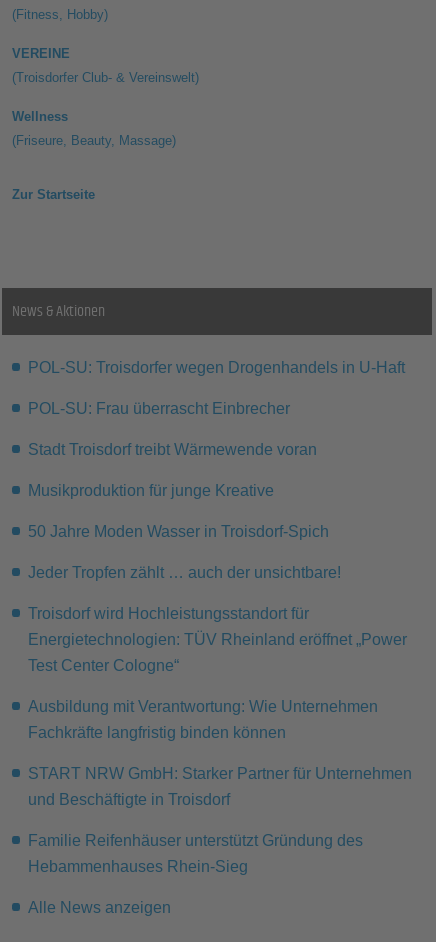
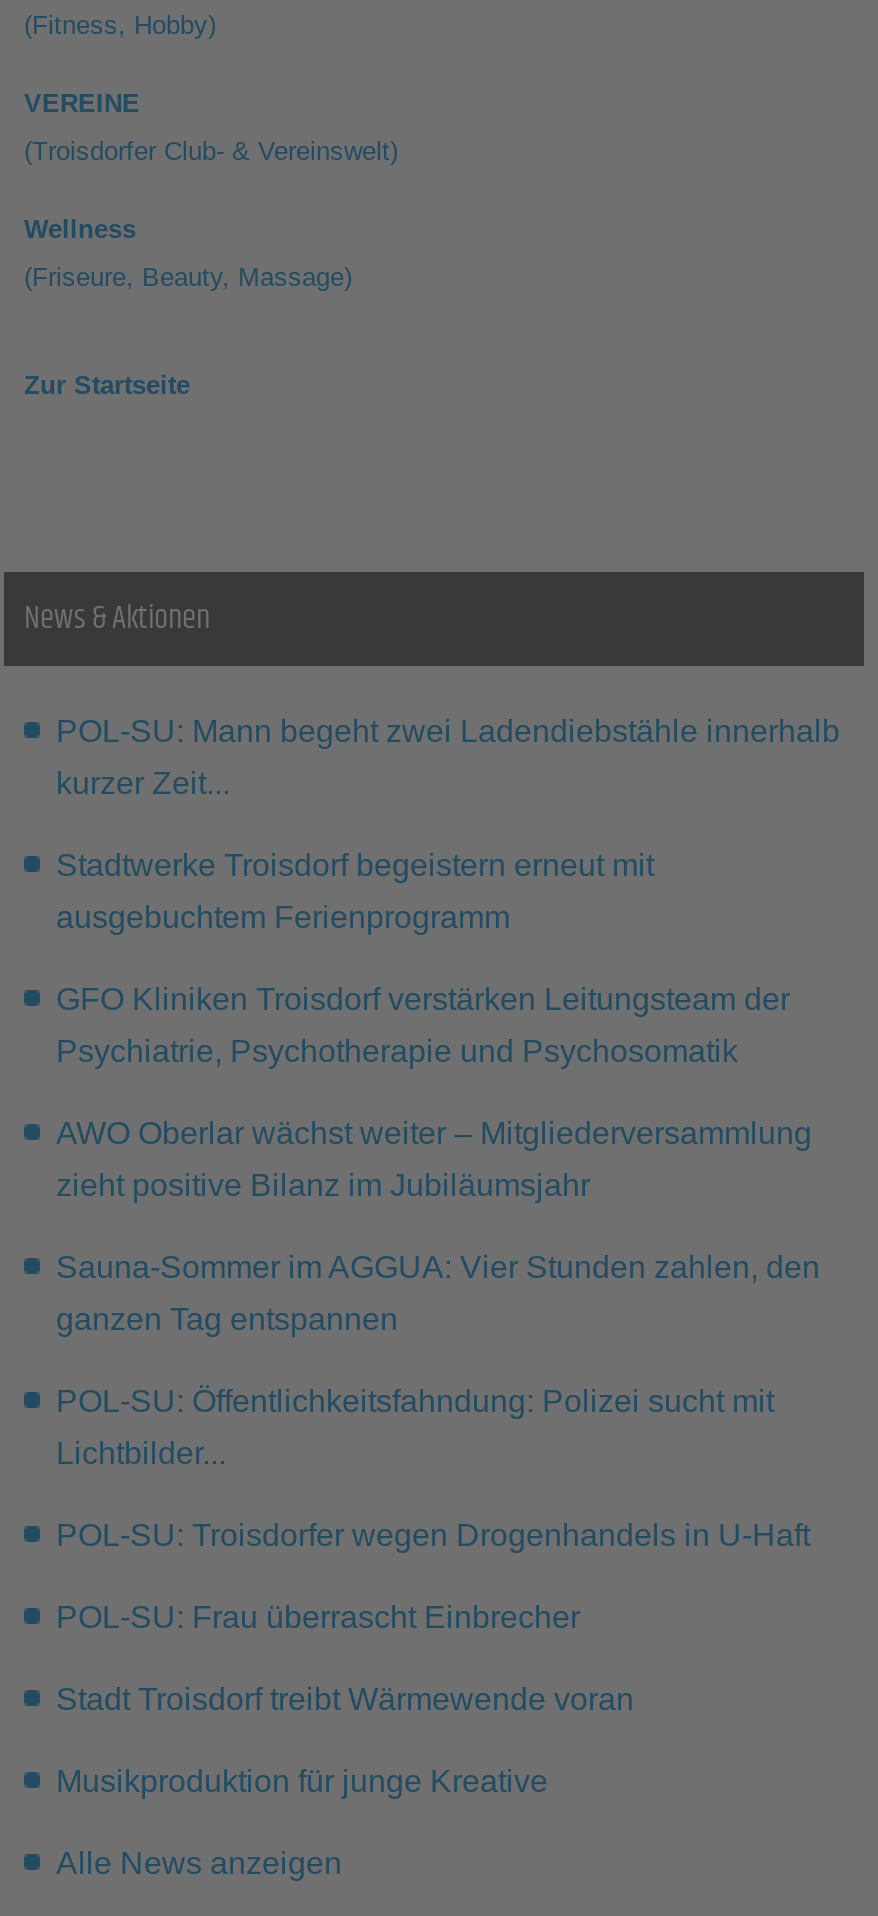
none -> [56,714,840,1470] POL-SU: Mann begeht zwei Ladendiebstähle innerhalb | kurzer Zeit... | Stadtwerke Troisdorf begeistern erneut mit | ausgebuchtem Ferienprogramm | GFO Kliniken Troisdorf verstärken Leitungsteam der | Psychiatrie, Psychotherapie und Psychosomatik | AWO Oberlar wächst weiter – Mitgliederversammlung | zieht positive Bilanz im Jubiläumsjahr | Sauna-Sommer im AGGUA: Vier Stunden zahlen, den | ganzen Tag entspannen | POL-SU: Öffentlichkeitsfahndung: Polizei sucht mit | Lichtbilder...
moved [28,359,405,499] -> [56,1518,810,1798]: POL-SU: Troisdorfer wegen Drogenhandels in U-Haft | POL-SU: Frau überrascht Einbrecher | Stadt Troisdorf treibt Wärmewende voran | Musikproduktion für junge Kreative
[28,523,412,875] 50 Jahre Moden Wasser in Troisdorf-Spich | Jeder Tropfen zählt … auch der unsichtbare! | Troisdorf wird Hochleistungsstandort für | Energietechnologien: TÜV Rheinland eröffnet „Power | Test Center Cologne“ | Ausbildung mit Verantwortung: Wie Unternehmen | Fachkräfte langfristig binden können | START NRW GmbH: Starker Partner für Unternehmen | und Beschäftigte in Troisdorf | Familie Reifenhäuser unterstützt Gründung des | Hebammenhauses Rhein-Sieg -> none

